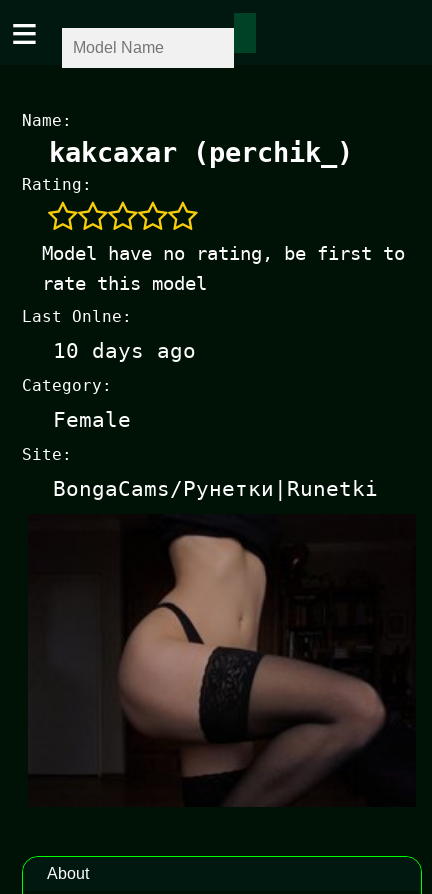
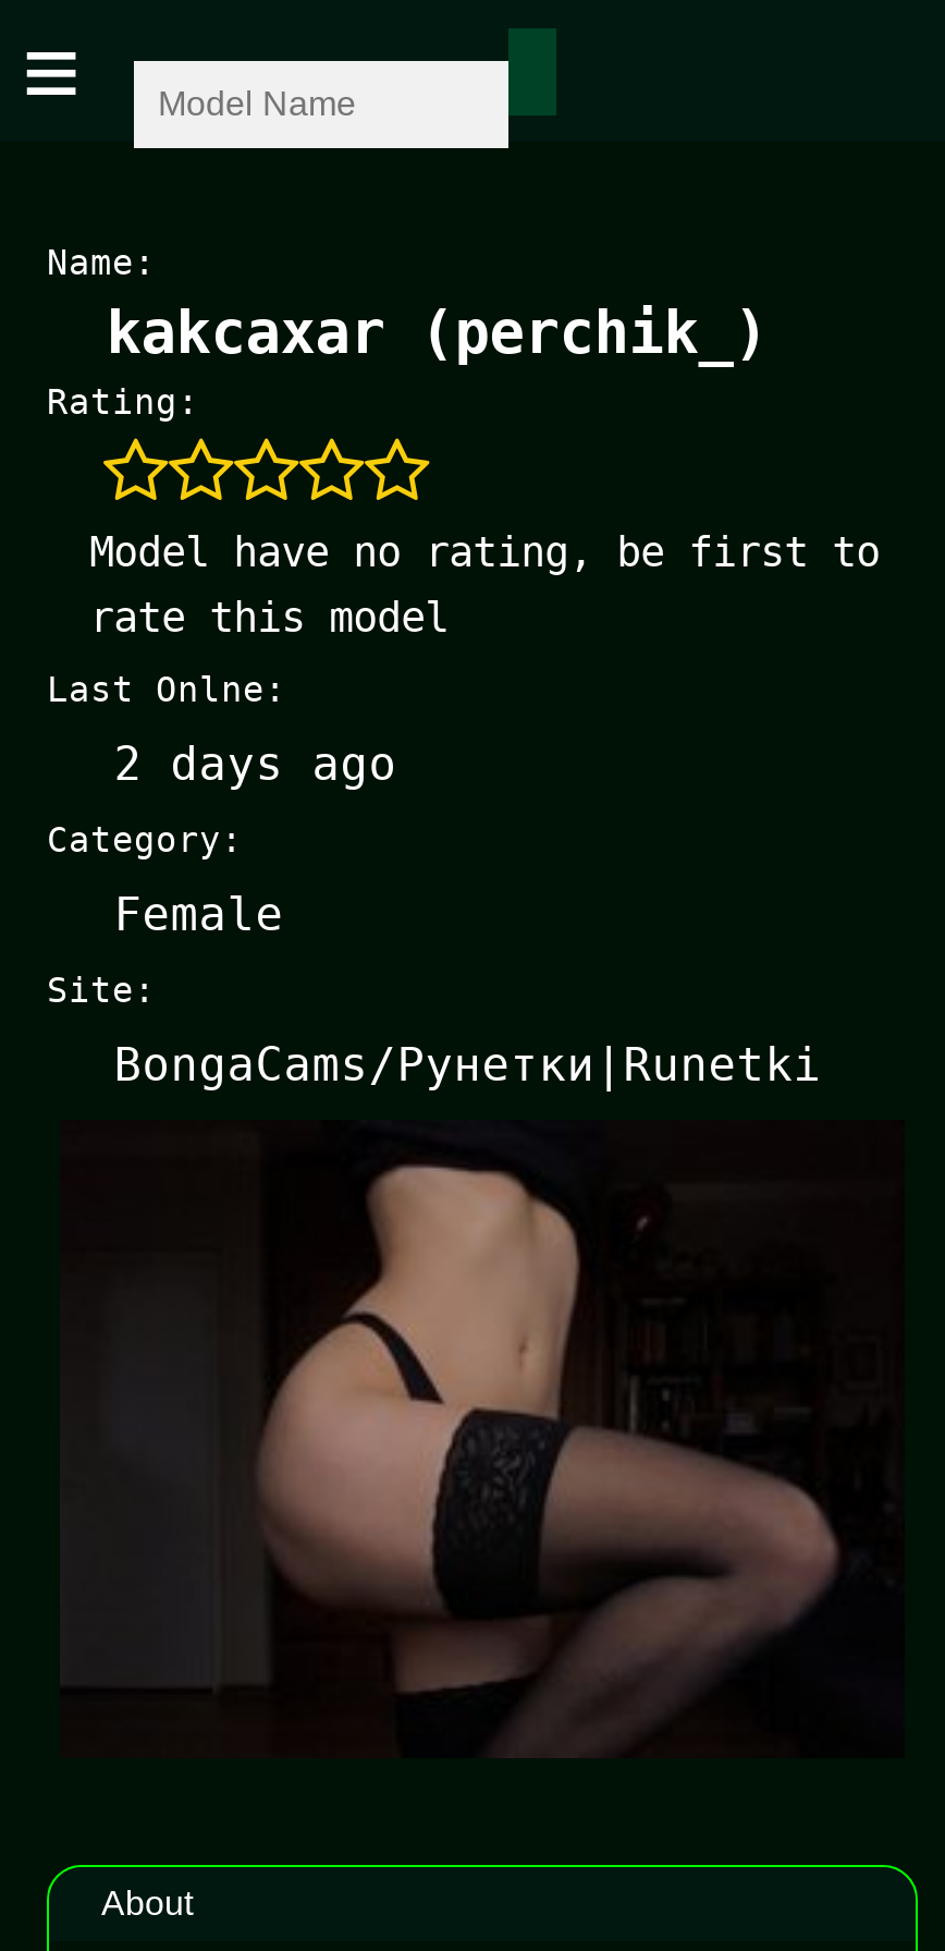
[53,339,196,363] 10 days ago -> [114,739,397,791] 2 days ago

